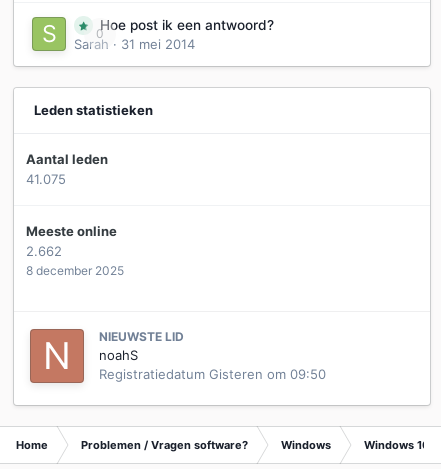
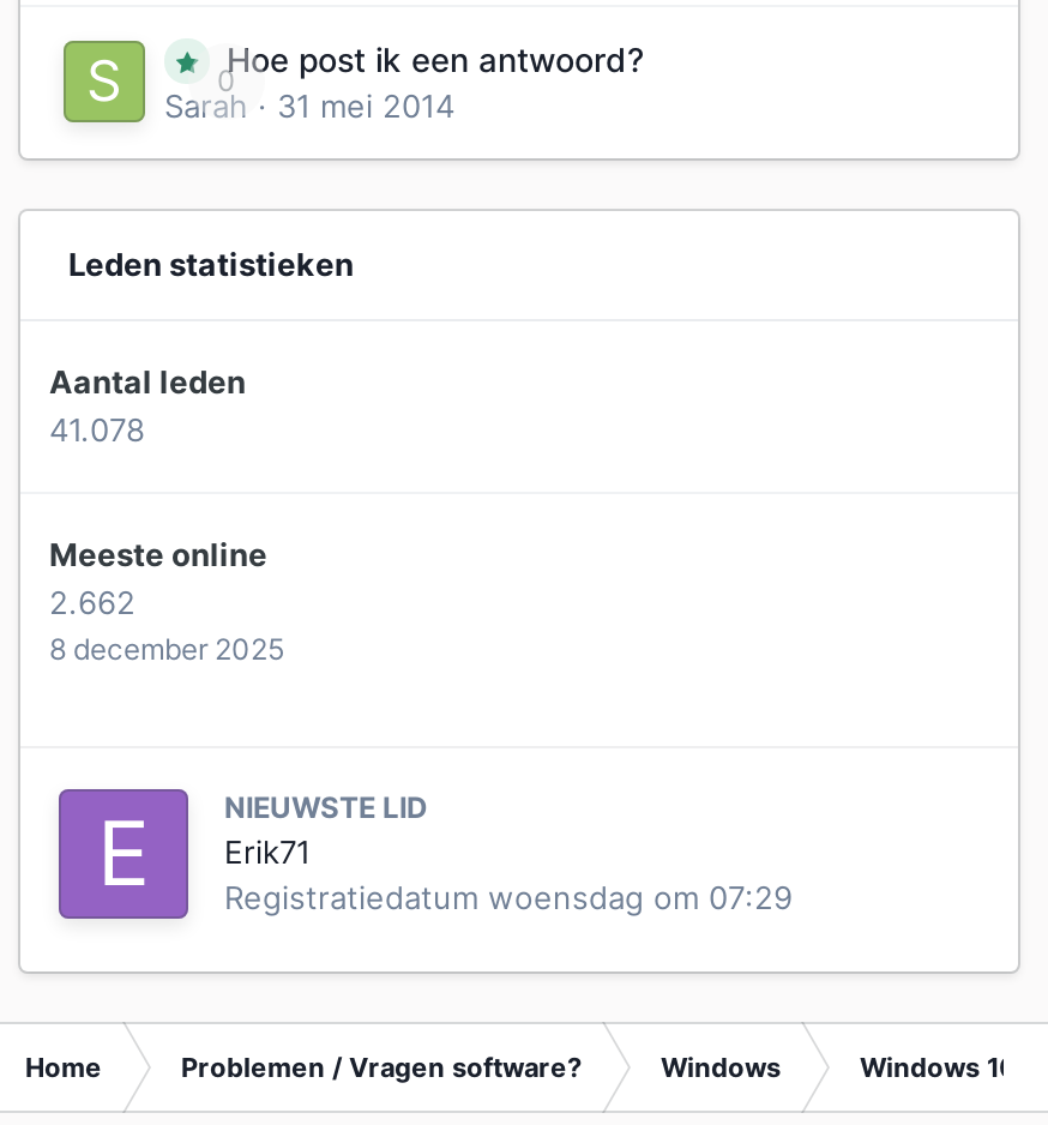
[26,171,66,187] 41.075 -> [49,410,145,449] 41.078
[29,328,326,384] [image] | noahS | Registratiedatum Gisteren om 09:50 -> [56,787,793,921] [image] | Erik71 | Registratiedatum woensdag om 07:29

